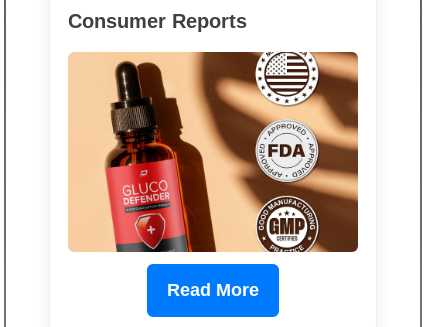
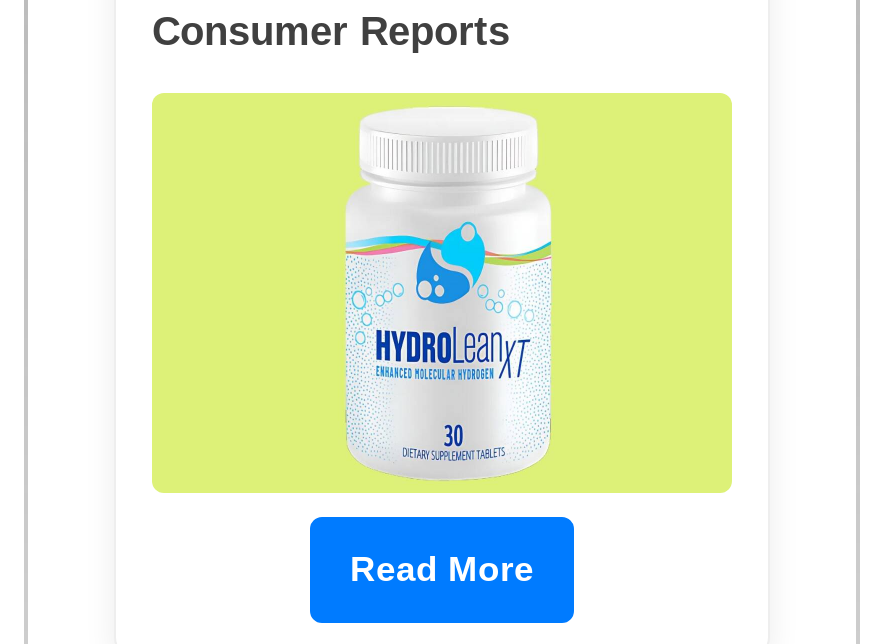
[69,51,359,253] [image] -> [154,92,734,494] [image]

